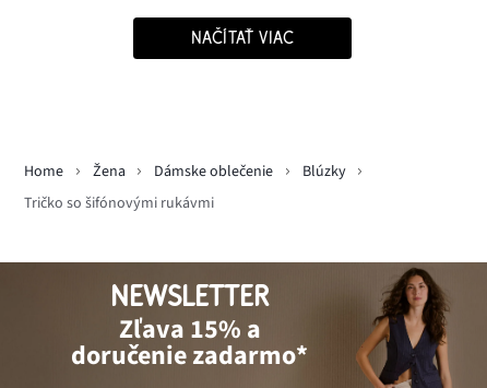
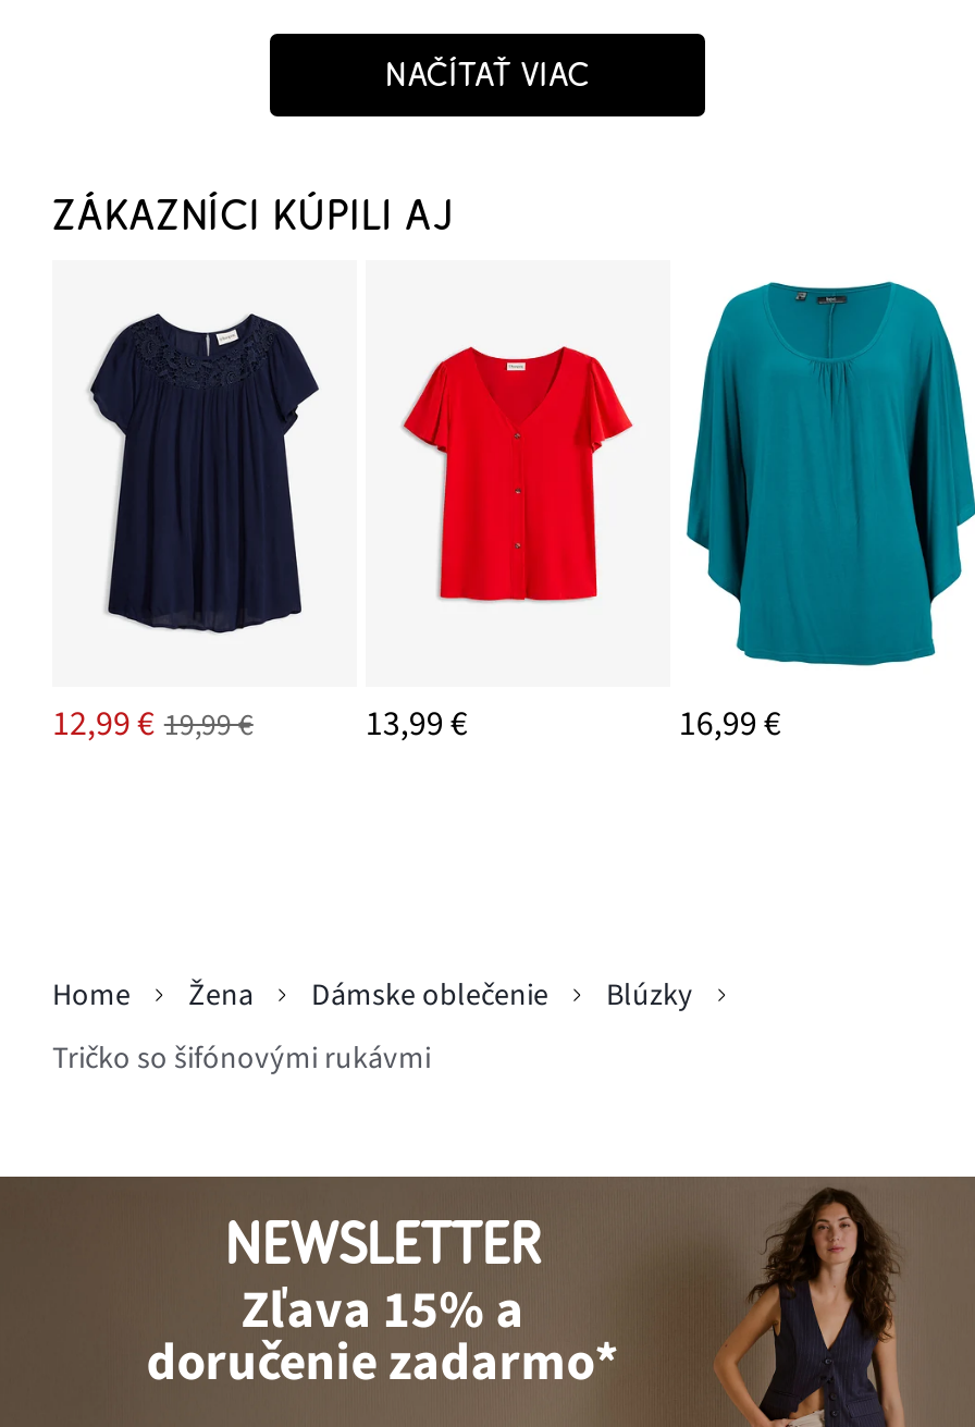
none -> [52,194,455,241] ZÁKAZNÍCI KÚPILI AJ
none -> [52,280,968,747] [image] | 12,99 € 19,99 € | 13,99 € | 16,99 €
none -> [87,312,320,637] [image]
none -> [400,345,635,604] [image]

